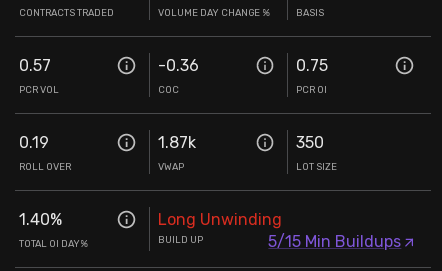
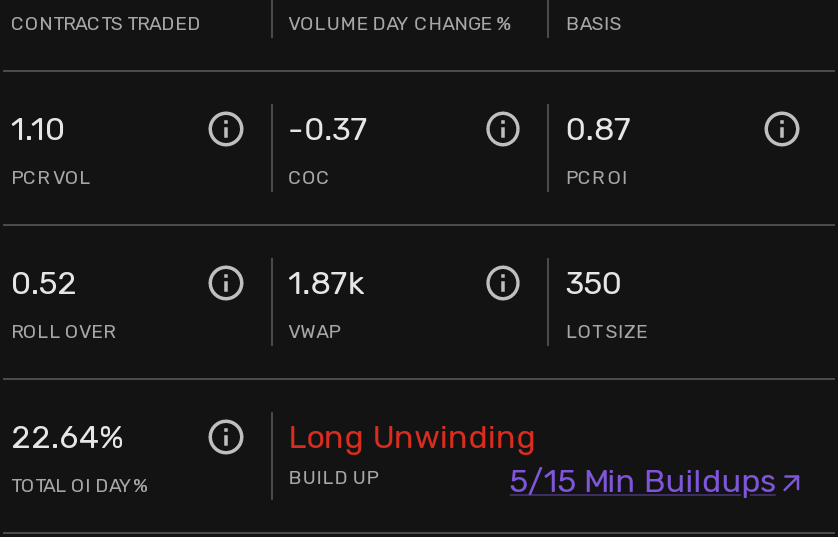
[19,56,51,75] 0.57 -> [11,110,65,148] 1.10
[158,56,199,75] -0.36 -> [288,110,368,148] -0.37
[296,56,328,75] 0.75 -> [566,110,632,148] 0.87
[19,133,49,152] 0.19 -> [11,264,77,302] 0.52
[19,210,62,229] 1.40% -> [11,418,123,456] 22.64%

